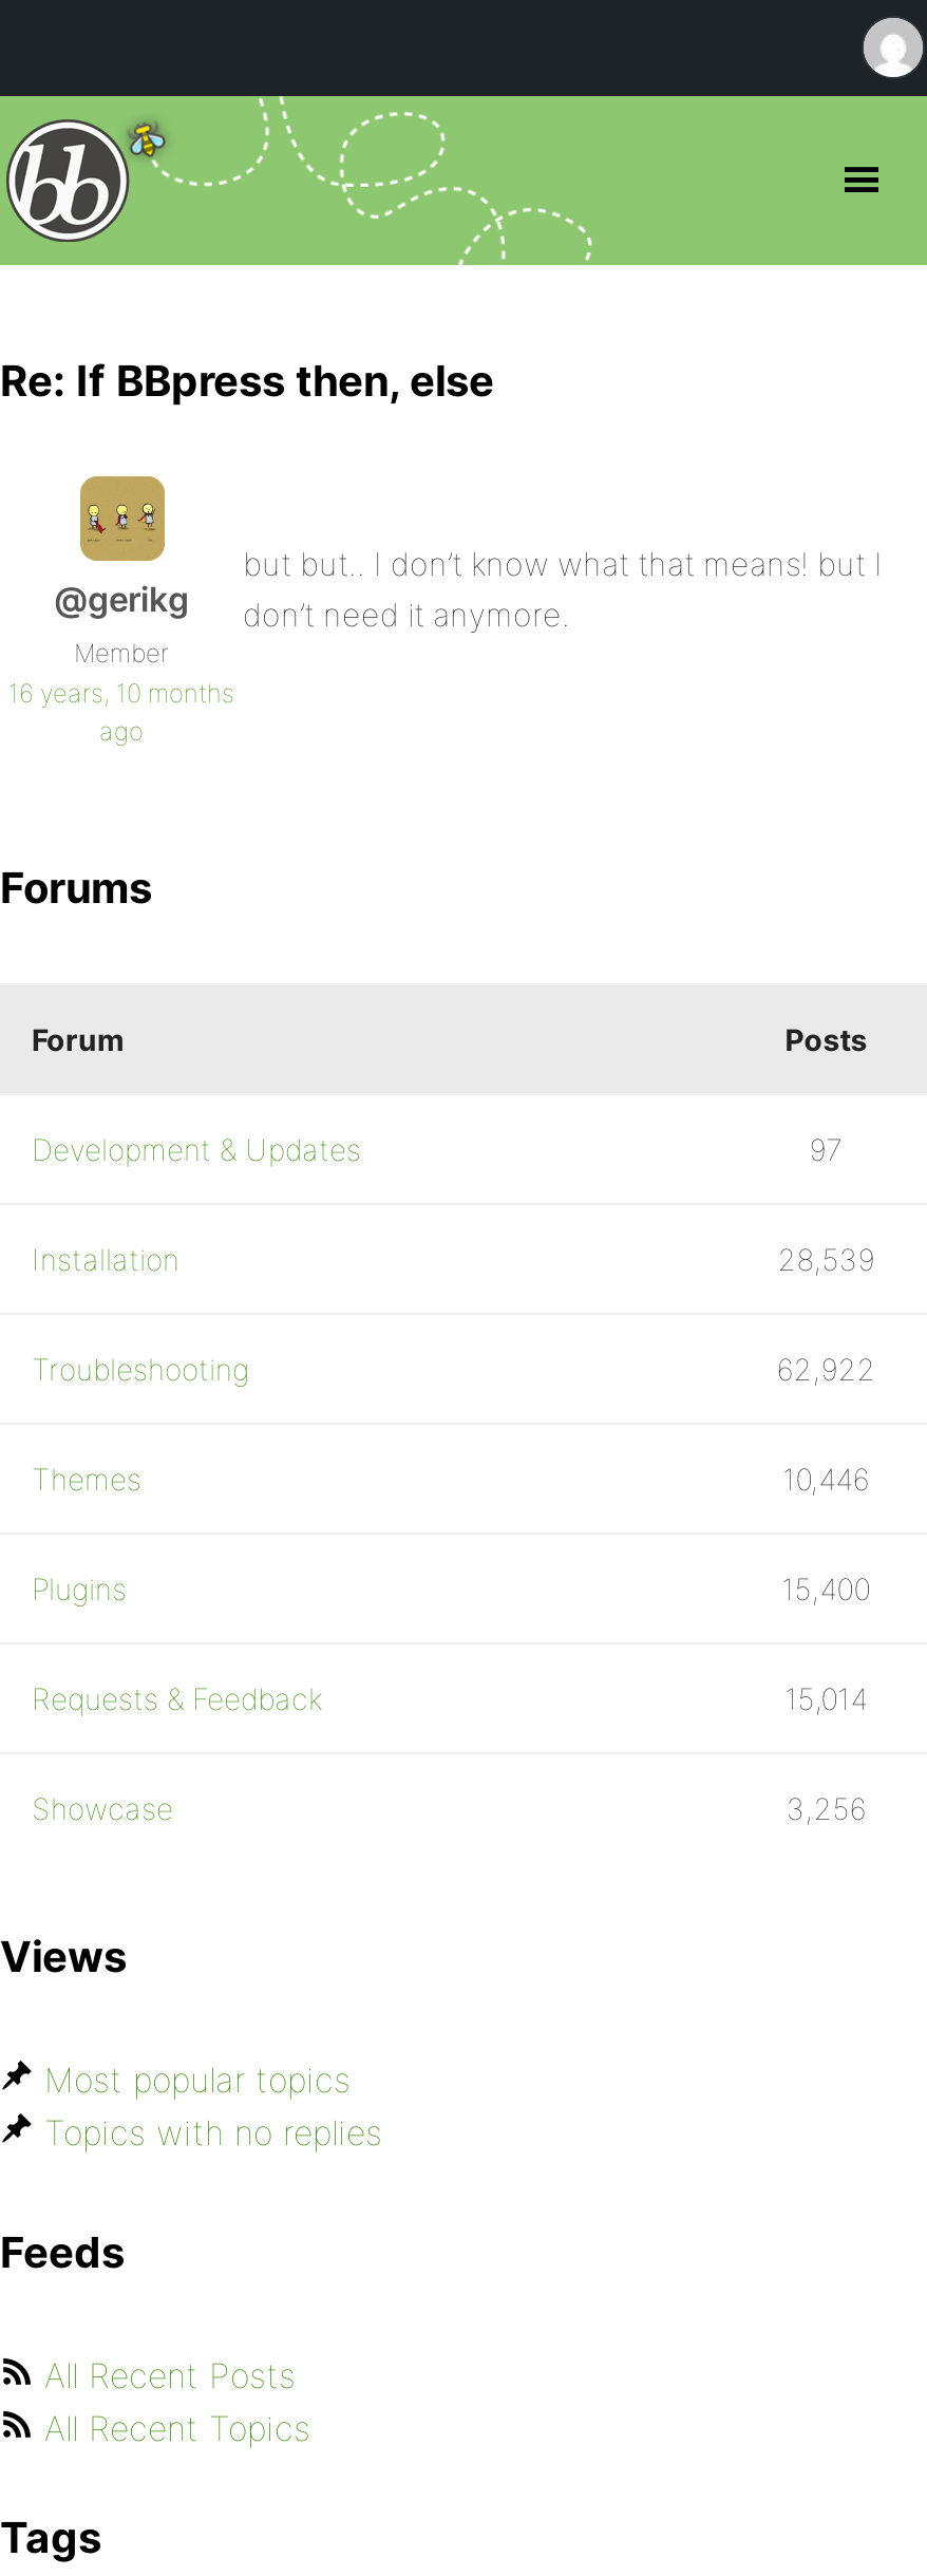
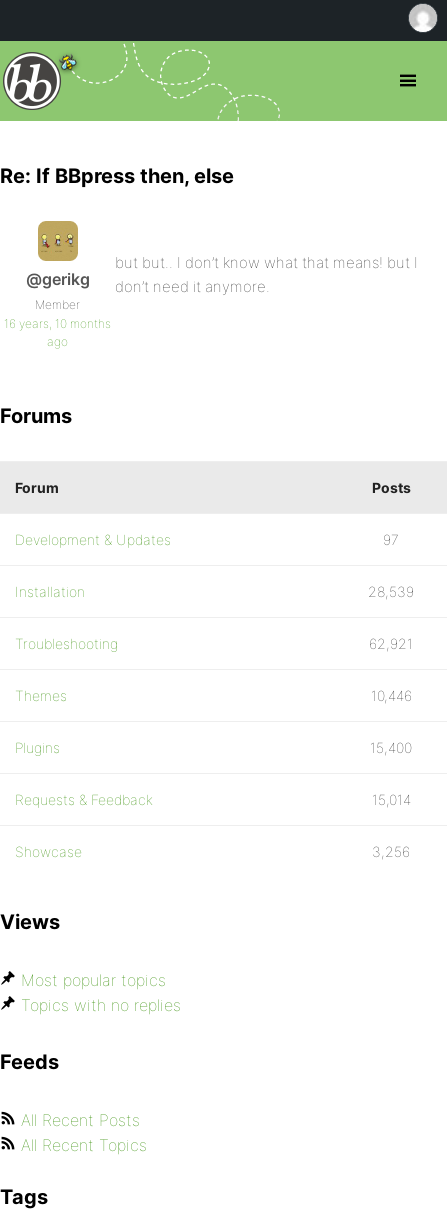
[776,1351,876,1387] 62,922 -> [369,635,413,652] 62,921

